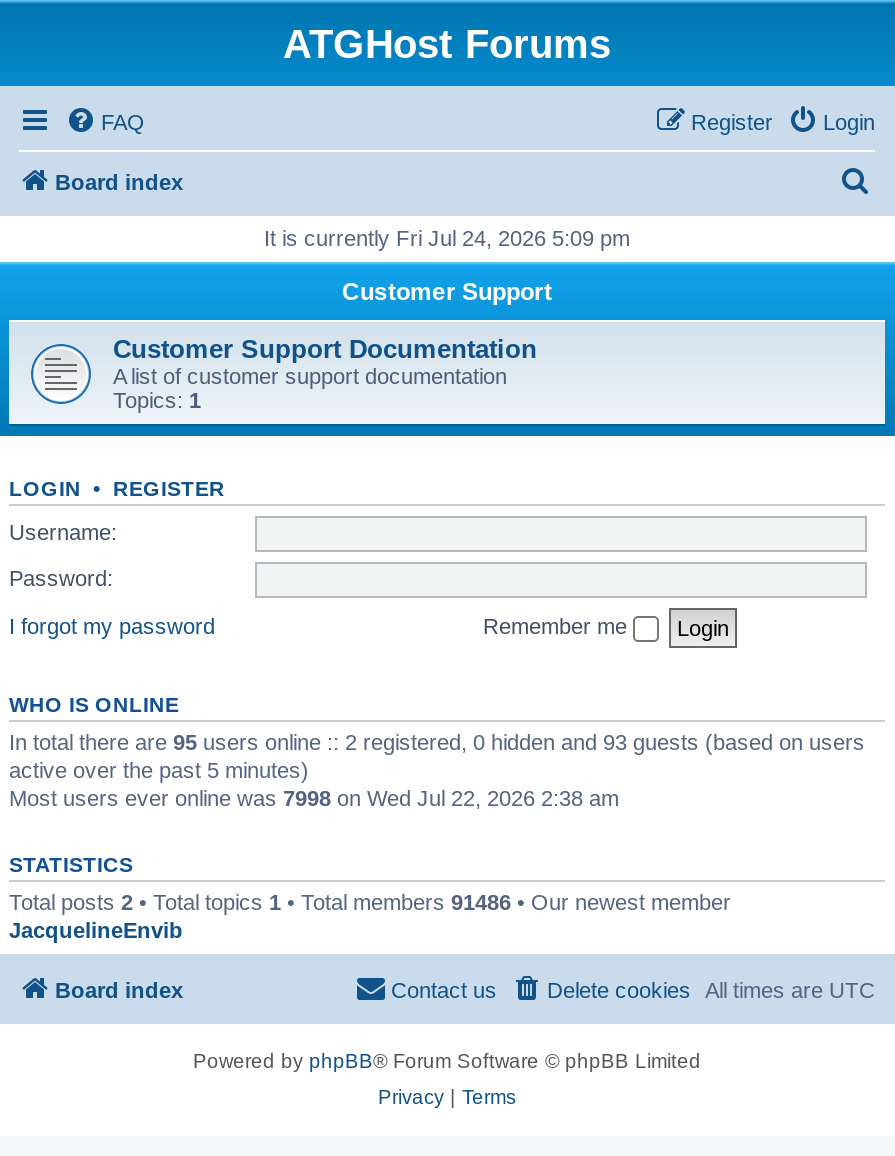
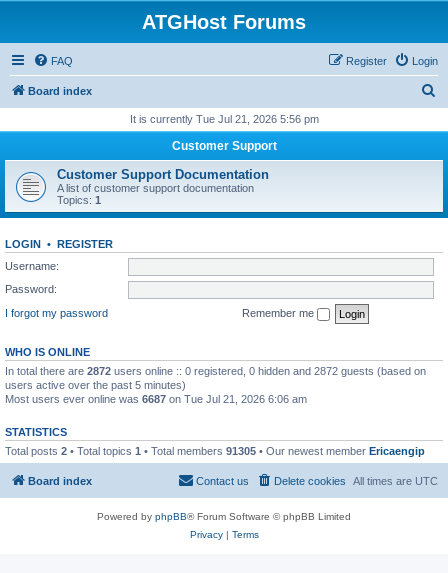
[264,226,630,250] It is currently Fri Jul 24, 2026 5:09 pm -> [129,113,318,125] It is currently Tue Jul 21, 2026 5:56 pm
[9,729,865,809] In total there are 95 users online :: 2 registered, 0 hidden and 93 guests (based on users | active over the past 5 minutes) | Most users ever online was 7998 on Wed Jul 22, 2026 2:38 am -> [5,364,426,404] In total there are 2872 users online :: 0 registered, 0 hidden and 2872 guests (based on | users active over the past 5 minutes) | Most users ever online was 6687 on Tue Jul 21, 2026 6:06 am
[9,889,731,941] Total posts 2 • Total topics 1 • Total members 91486 • Our newest member | JacquelineEnvib -> [5,444,425,456] Total posts 2 • Total topics 1 • Total members 91305 • Our newest member Ericaengip

